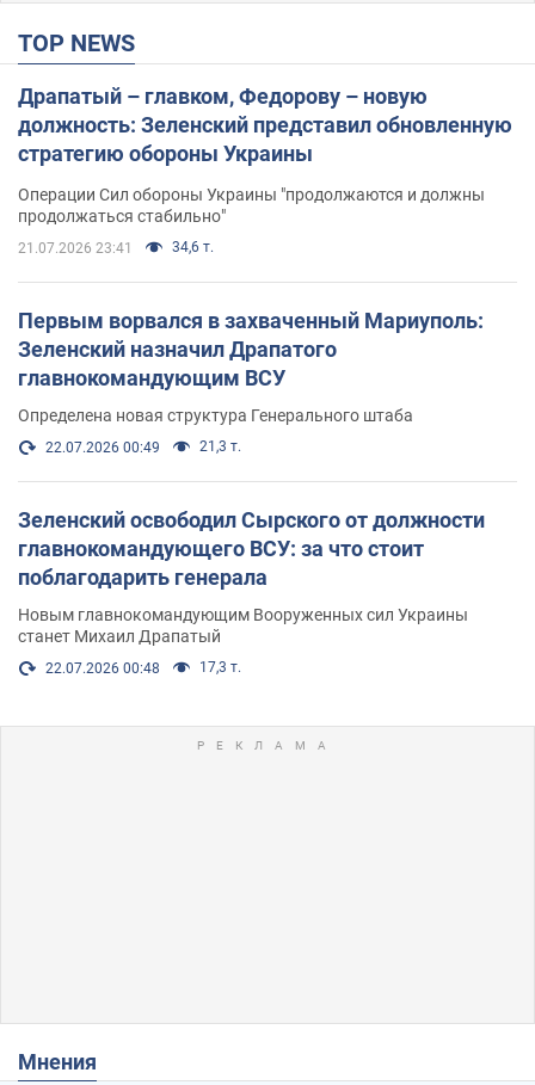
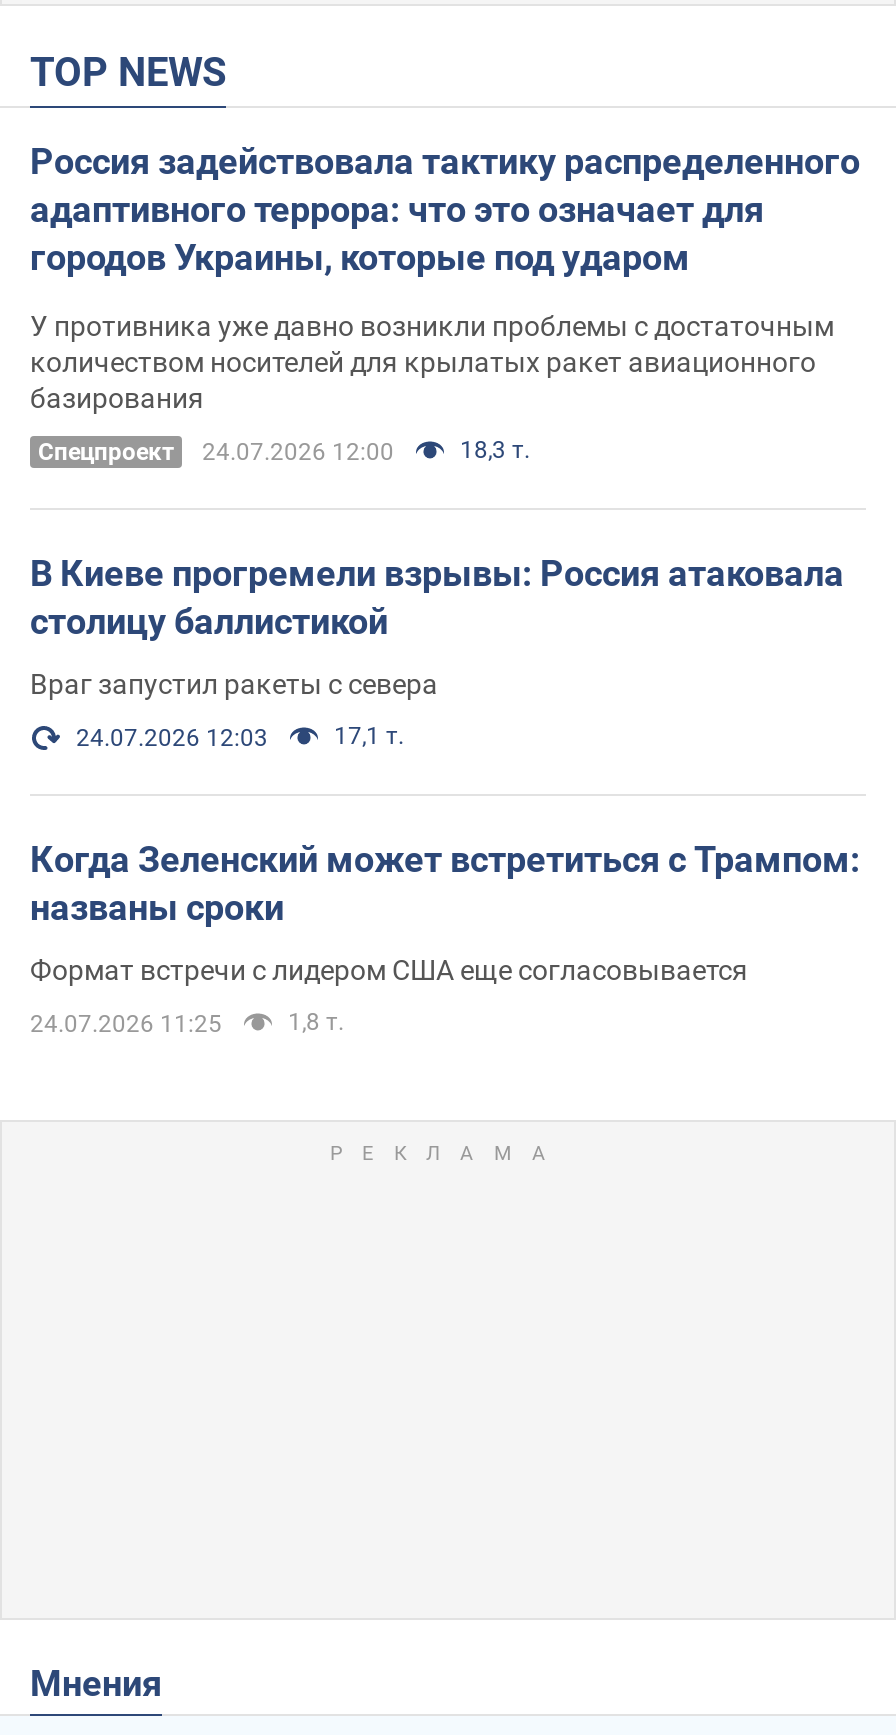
[18,83,512,166] Драпатый – главком, Федорову – новую | должность: Зеленский представил обновленную | стратегию обороны Украины -> [30,139,860,277] Россия задействовала тактику распределенного | адаптивного террора: что это означает для | городов Украины, которые под ударом
[18,185,485,225] Операции Сил обороны Украины "продолжаются и должны | продолжаться стабильно" -> [30,309,834,413] У противника уже давно возникли проблемы с достаточным | количеством носителей для крылатых ракет авиационного | базирования
[18,238,214,256] 21.07.2026 23:41 | 34,6 т. -> [38,435,530,465] Спецпроект | 24.07.2026 12:00 | 18,3 т.
[18,308,484,390] Первым ворвался в захваченный Мариуполь: | Зеленский назначил Драпатого | главнокомандующим ВСУ -> [30,551,844,641] В Киеве прогремели взрывы: Россия атаковала | столицу баллистикой
[18,405,413,425] Определена новая структура Генерального штаба -> [30,667,438,699] Враг запустил ракеты с севера
[45,438,241,456] 22.07.2026 00:49 | 21,3 т. -> [76,721,404,751] 24.07.2026 12:03 | 17,1 т.
[18,507,485,589] Зеленский освободил Сырского от должности | главнокомандующего ВСУ: за что стоит | поблагодарить генерала -> [30,837,860,927] Когда Зеленский может встретиться с Трампом: | названы сроки
[18,605,468,645] Новым главнокомандующим Вооруженных сил Украины | станет Михаил Драпатый -> [30,953,748,985] Формат встречи с лидером США еще согласовывается
[45,659,241,676] 22.07.2026 00:48 | 17,3 т. -> [30,1007,344,1037] 24.07.2026 11:25 | 1,8 т.

